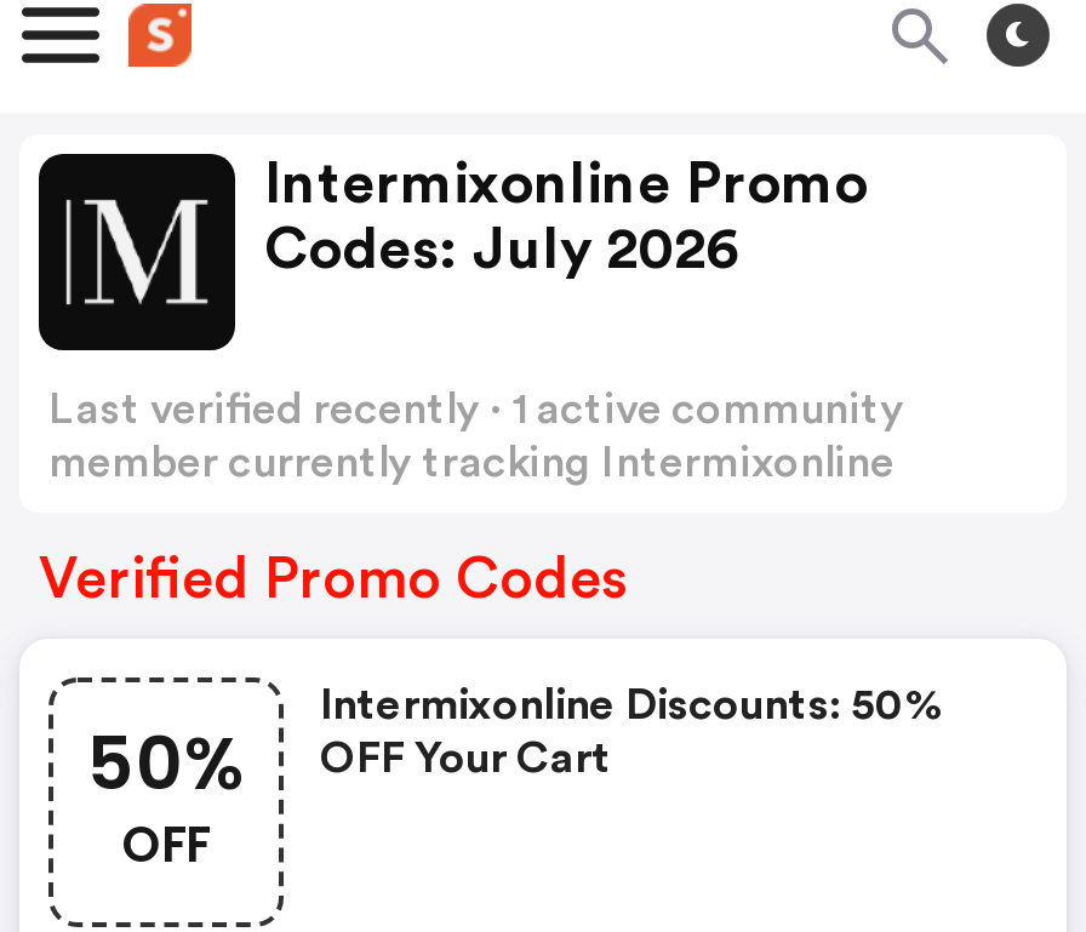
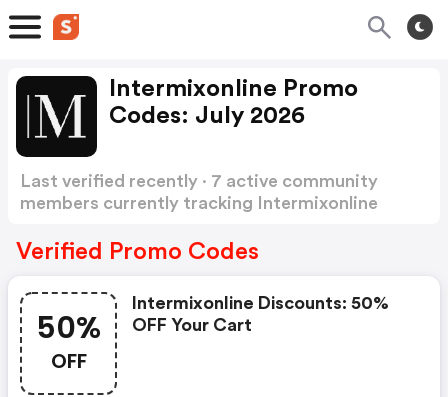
[48,387,904,430] Last verified recently · 1 active community -> [20,172,378,190] Last verified recently · 7 active community
[48,440,894,484] member currently tracking Intermixonline -> [20,194,378,212] members currently tracking Intermixonline

